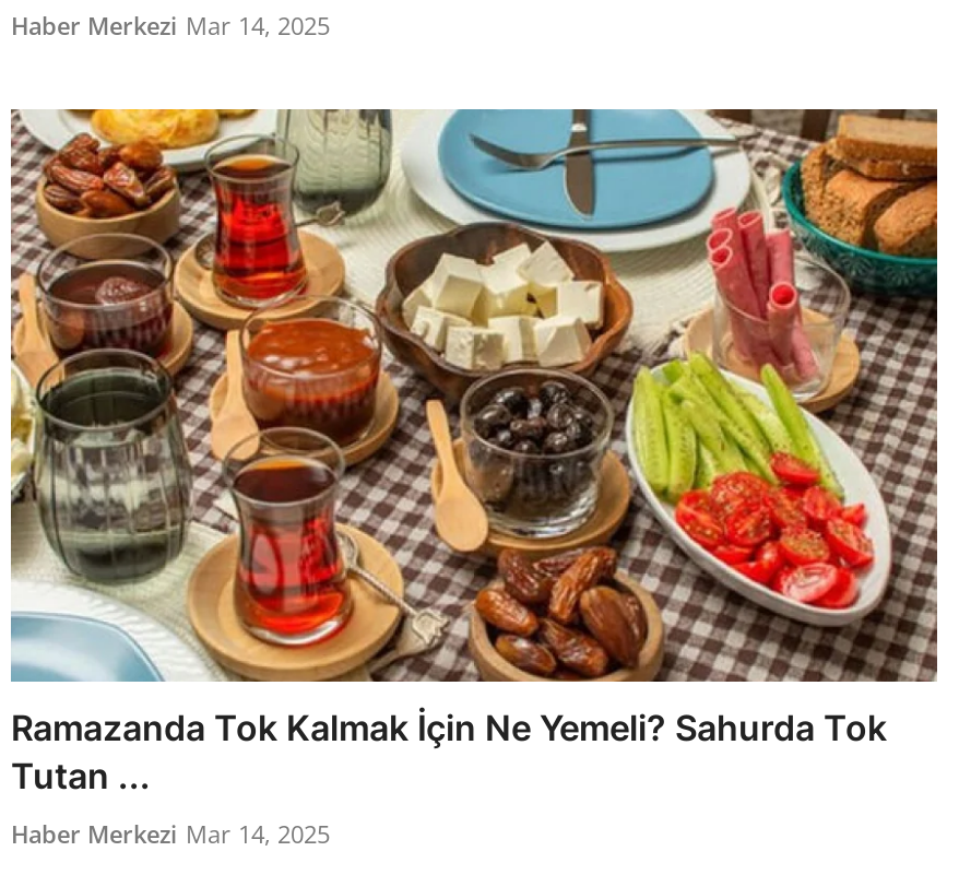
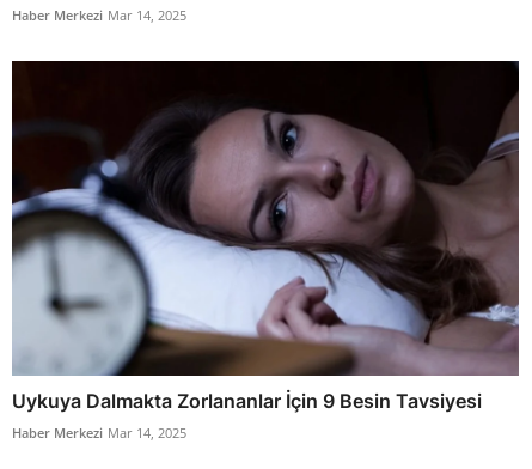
[9,107,939,799] [image] | Ramazanda Tok Kalmak İçin Ne Yemeli? Sahurda Tok | Tutan ... -> [11,60,520,412] [image] | Uykuya Dalmakta Zorlananlar İçin 9 Besin Tavsiyesi

